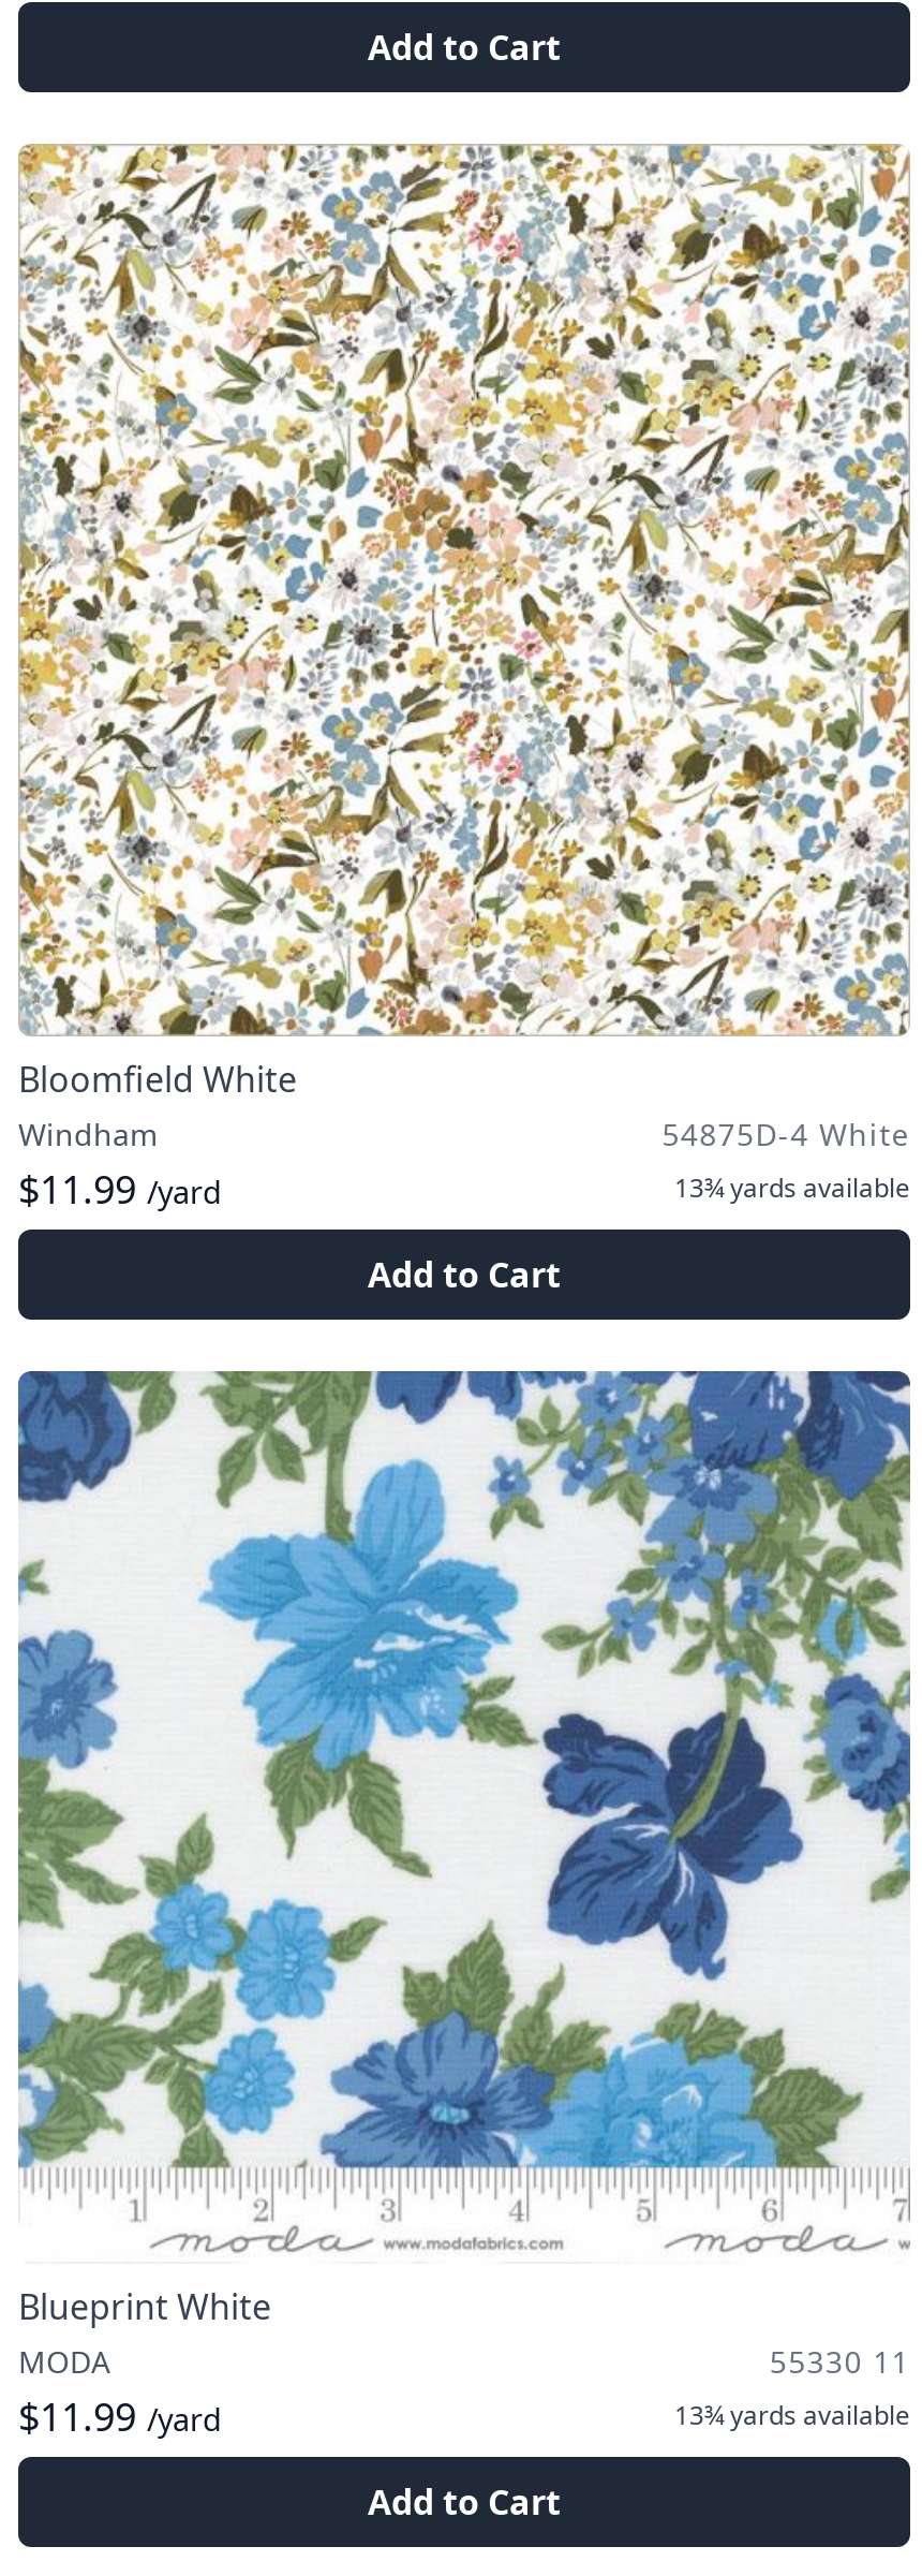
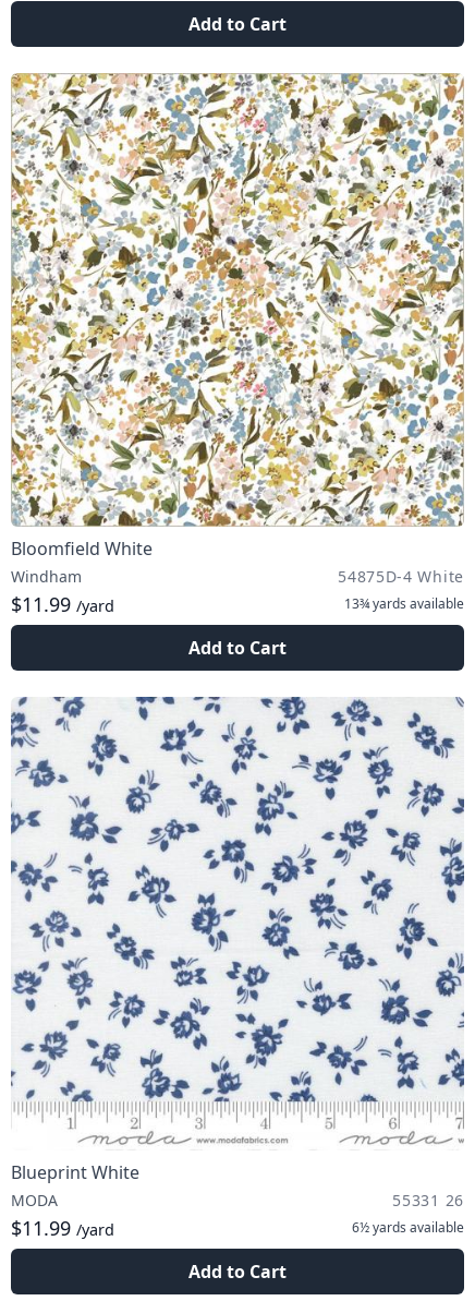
[16,1369,912,2172] [image] -> [10,697,465,1103] [image]
[770,2341,910,2382] 55330 11 -> [393,1190,464,1210] 55331 26
[674,2397,910,2433] 13¾ yards available -> [352,1218,464,1237] 6½ yards available

